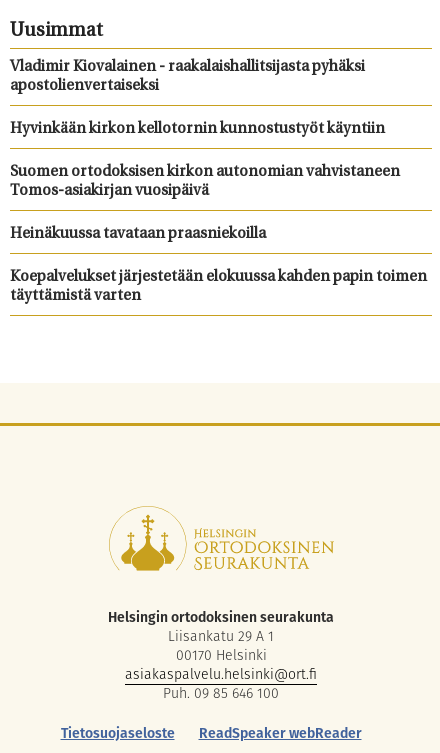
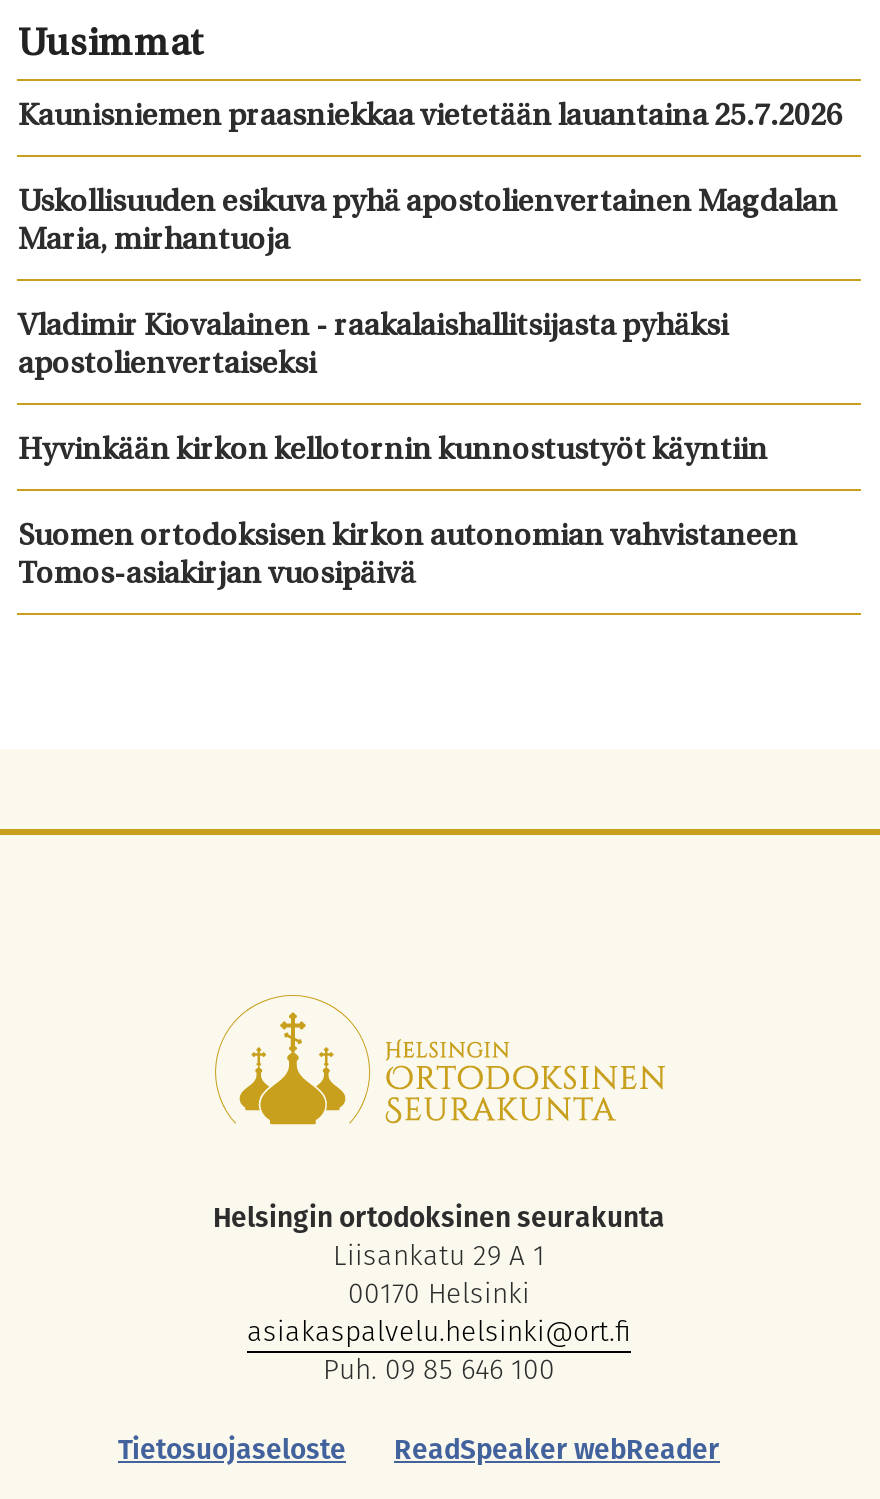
none -> [18,103,842,257] Kaunisniemen praasniekkaa vietetään lauantaina 25.7.2026 | Uskollisuuden esikuva pyhä apostolienvertainen Magdalan | Maria, mirhantuoja
moved [10,60,400,199] -> [18,313,798,591]: Vladimir Kiovalainen - raakalaishallitsijasta pyhäksi | apostolienvertaiseksi | Hyvinkään kirkon kellotornin kunnostustyöt käyntiin | Suomen ortodoksisen kirkon autonomian vahvistaneen | Tomos-asiakirjan vuosipäivä
[10,227,427,304] Heinäkuussa tavataan praasniekoilla | Koepalvelukset järjestetään elokuussa kahden papin toimen | täyttämistä varten -> none

